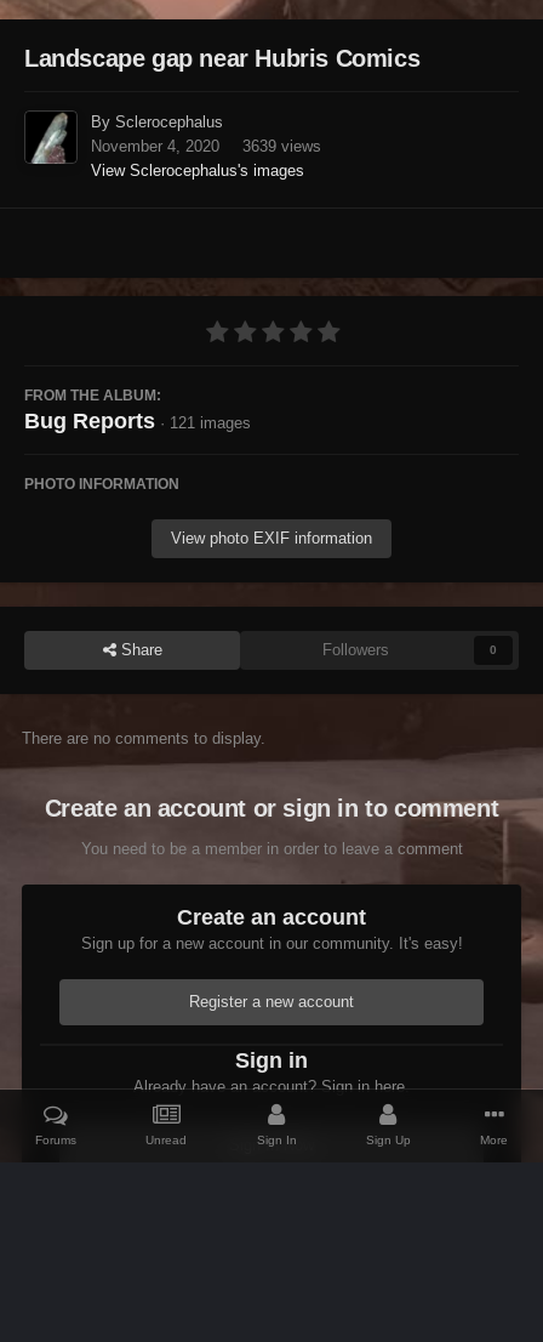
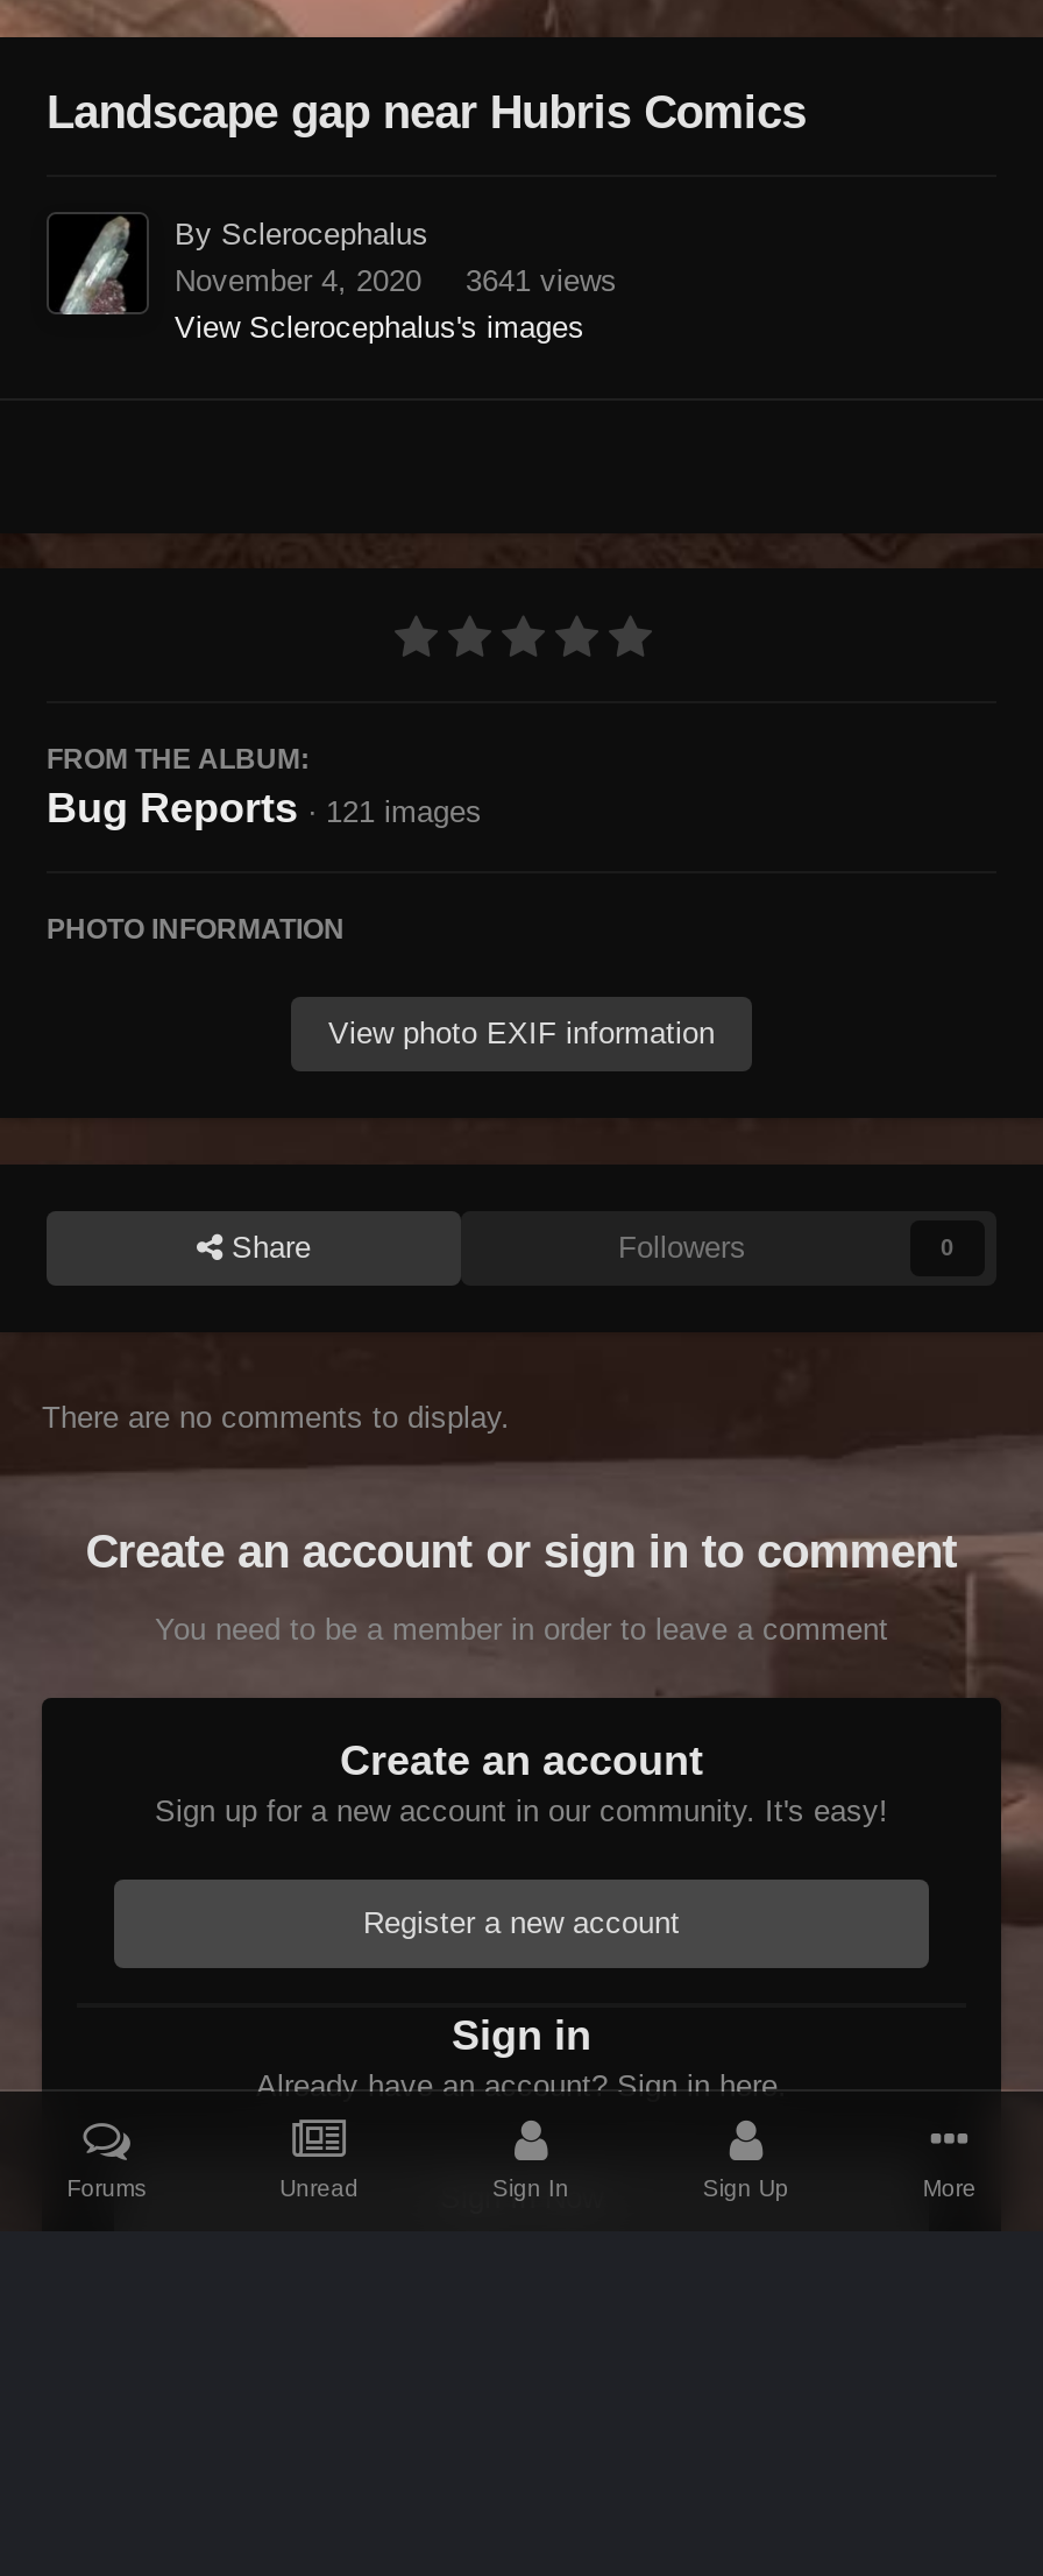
[91,137,321,156] November 4, 2020 3639 views -> [175,264,617,299] November 4, 2020 3641 views

